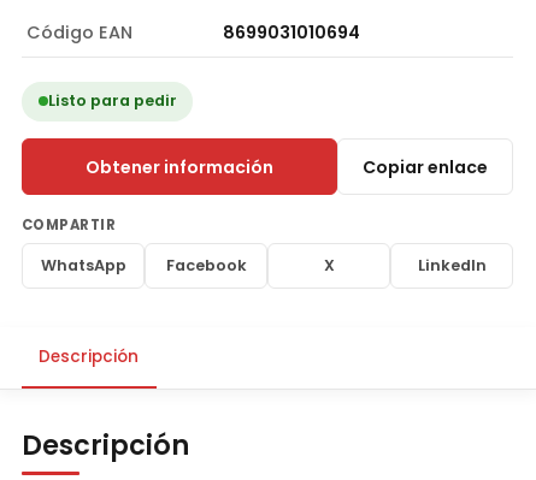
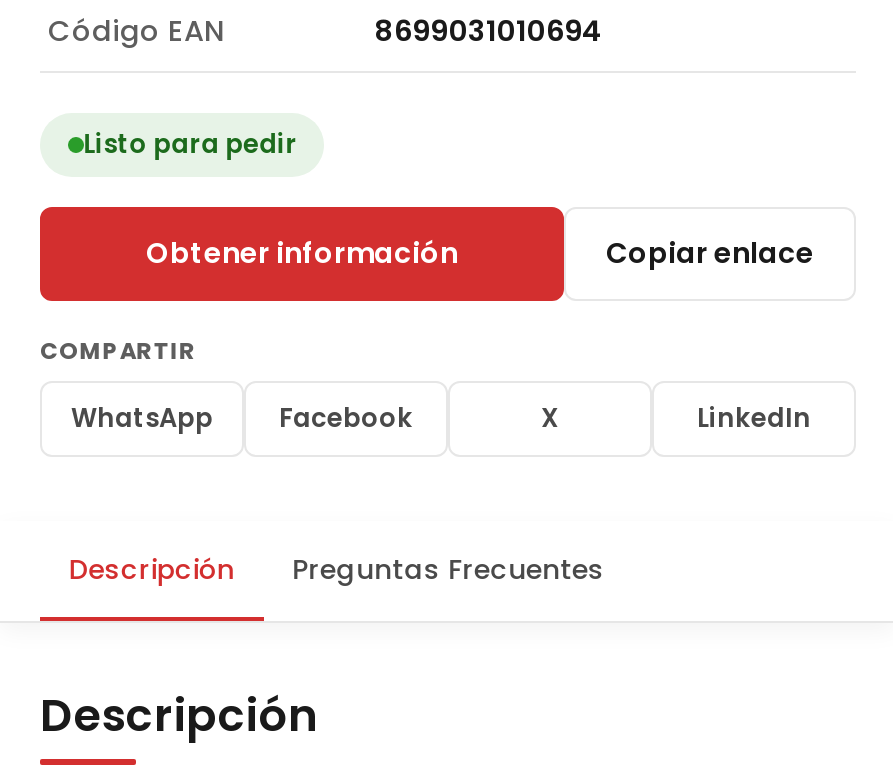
none -> [292,551,604,589] Preguntas Frecuentes

